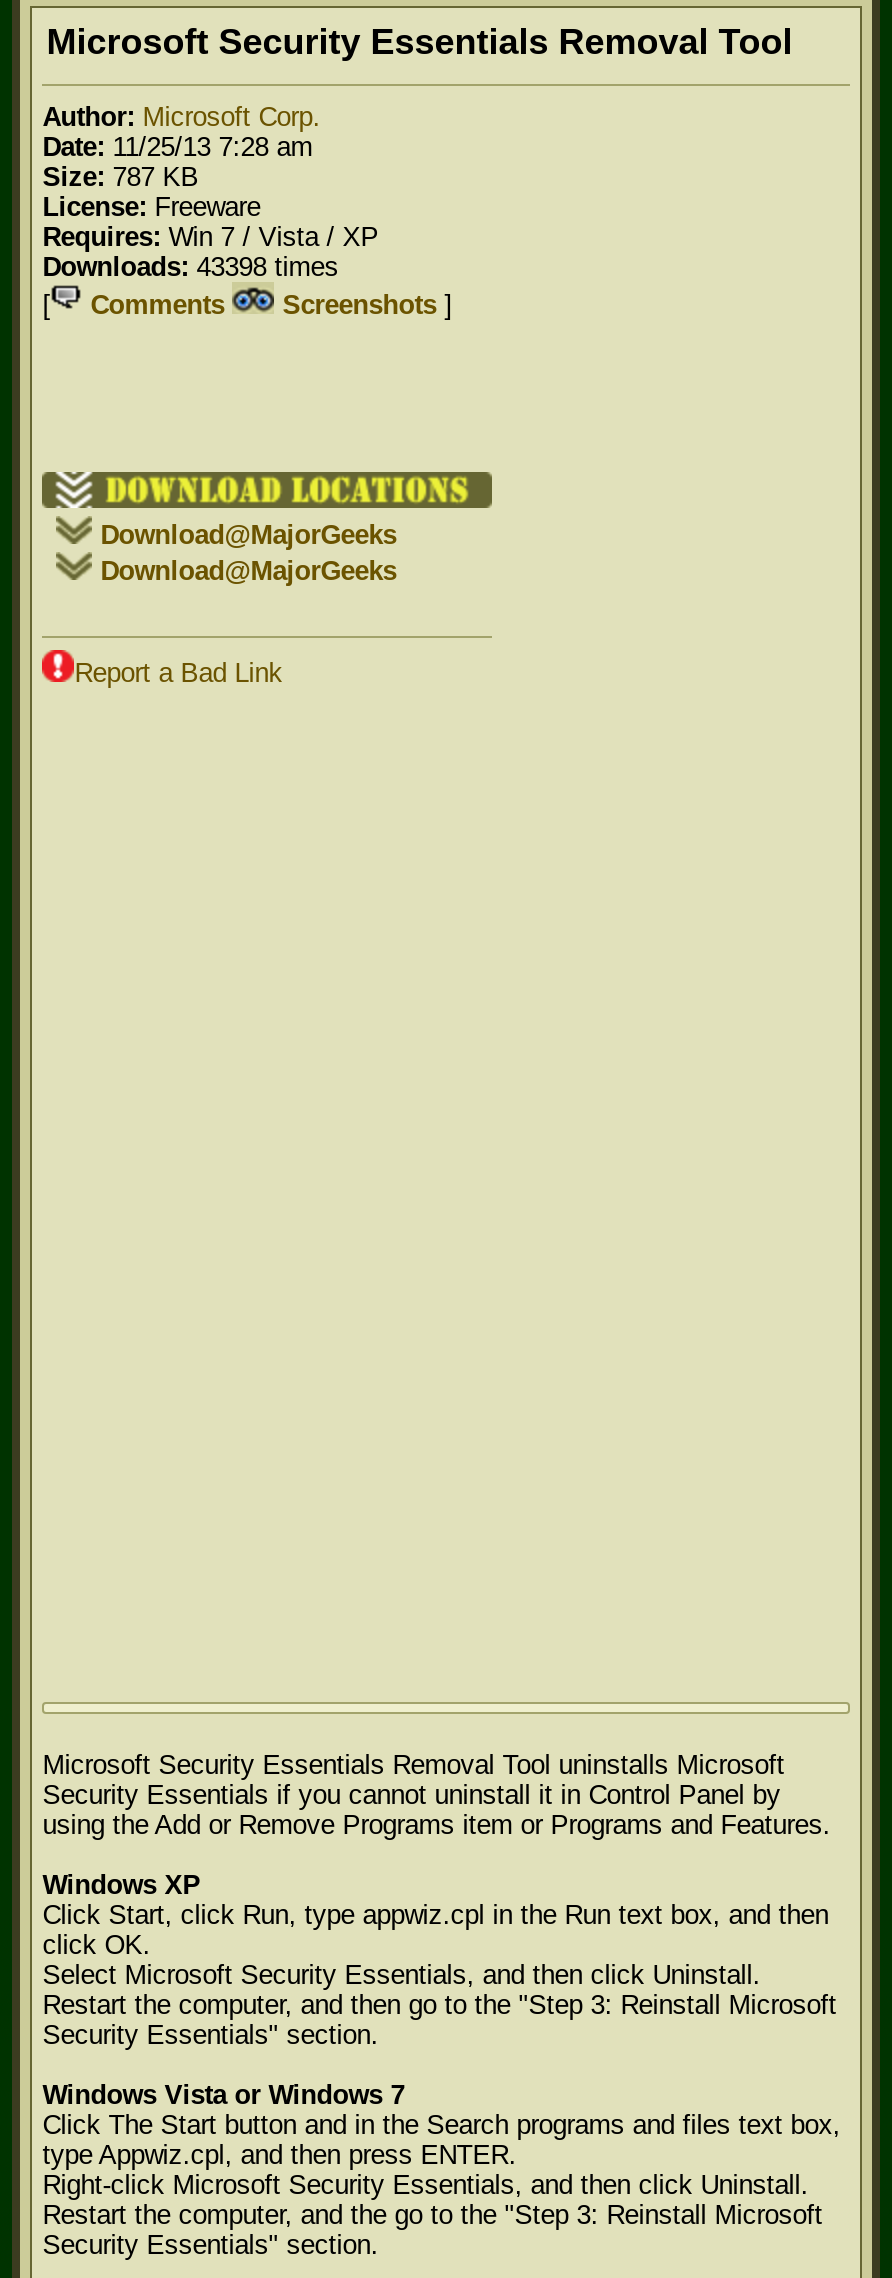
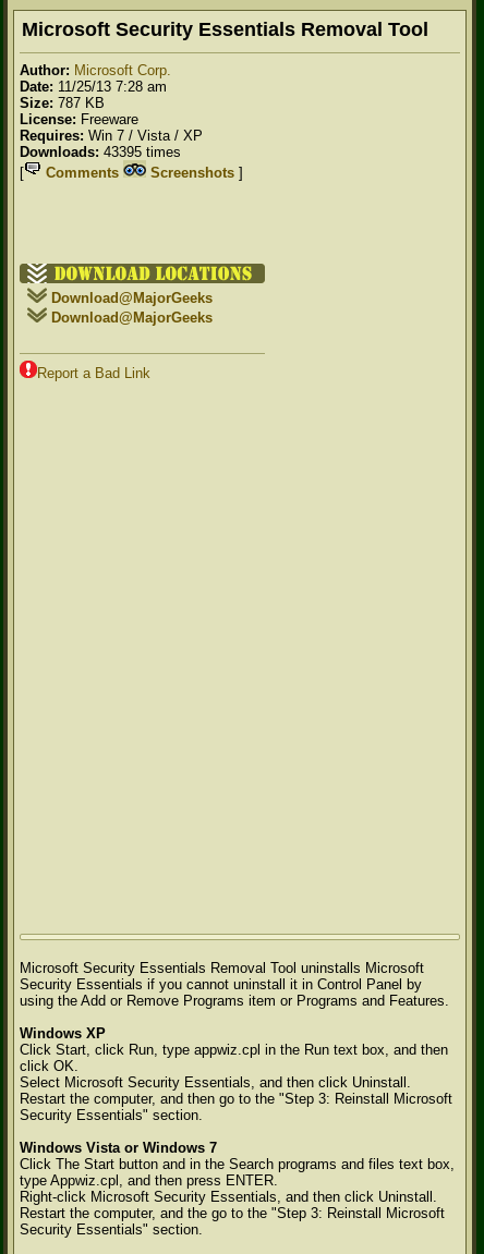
[42,252,338,282] Downloads: 43398 times -> [20,144,181,160] Downloads: 43395 times

